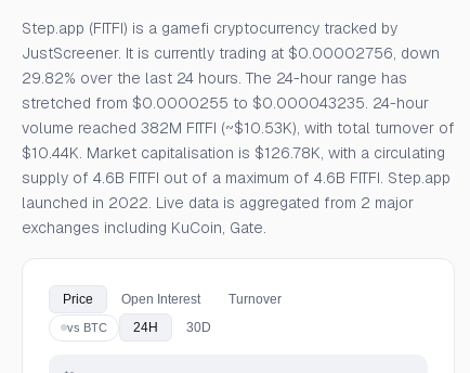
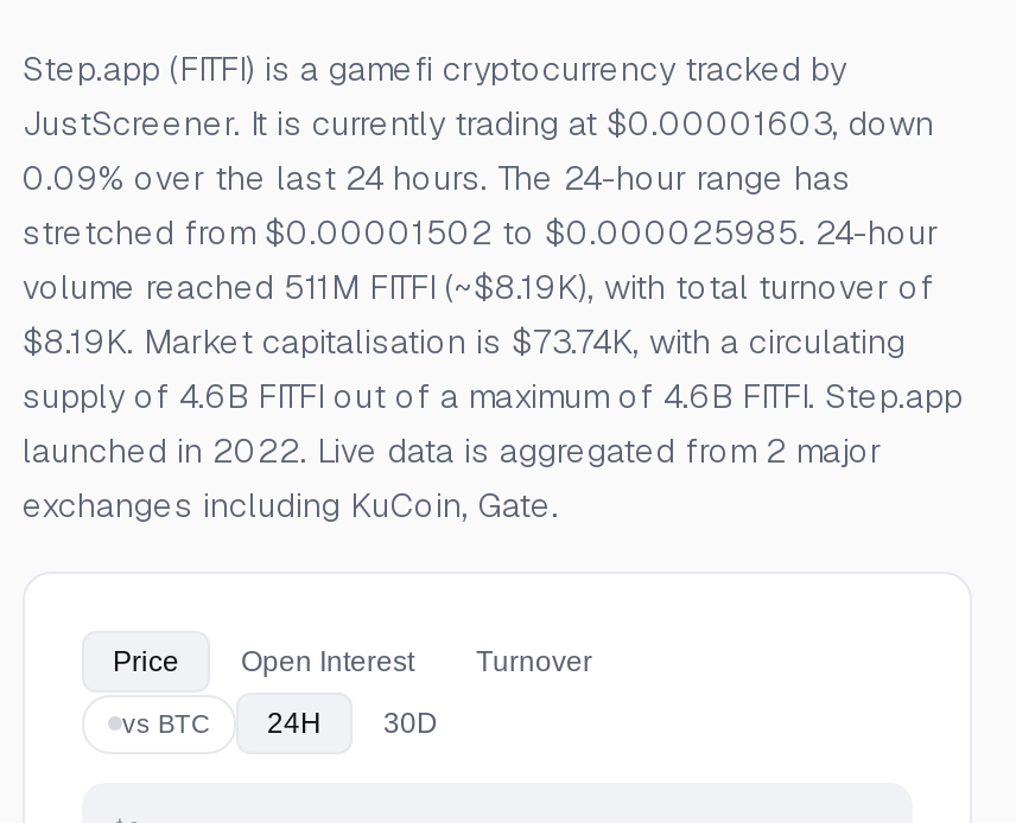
[22,43,440,63] JustScreener. It is currently trading at $0.00002756, down -> [23,102,934,145] JustScreener. It is currently trading at $0.00001603, down
[22,68,407,88] 29.82% over the last 24 hours. The 24-hour range has -> [23,157,851,199] 0.09% over the last 24 hours. The 24-hour range has
[22,93,429,113] stretched from $0.0000255 to $0.000043235. 24-hour -> [23,211,939,254] stretched from $0.00001502 to $0.000025985. 24-hour
[22,118,455,138] volume reached 382M FITFI (~$10.53K), with total turnover of -> [23,266,934,308] volume reached 511M FITFI (~$8.19K), with total turnover of
[22,143,445,163] $10.44K. Market capitalisation is $126.78K, with a circulating -> [23,320,906,363] $8.19K. Market capitalisation is $73.74K, with a circulating

